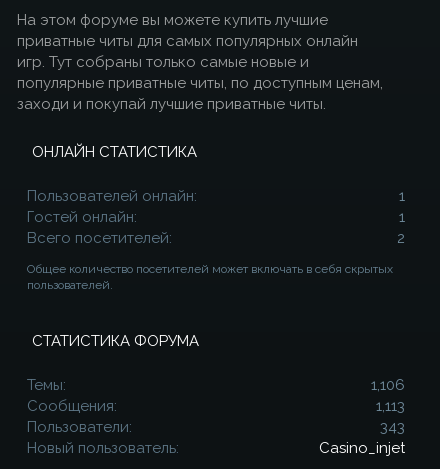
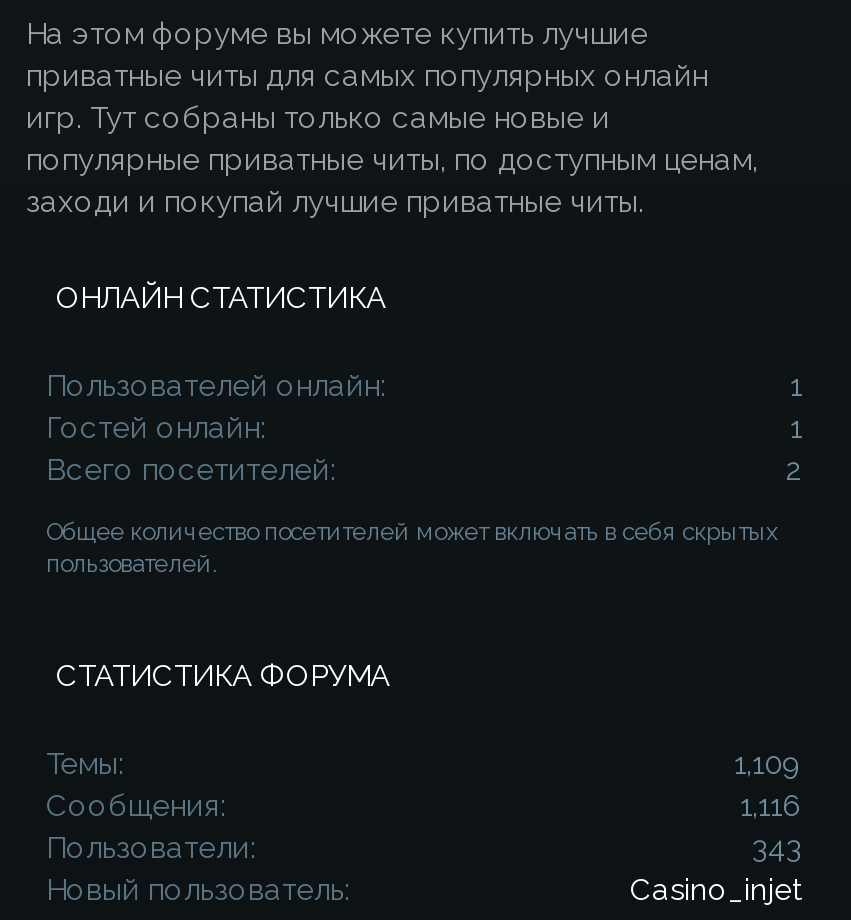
[371,376,405,394] 1,106 -> [734,746,802,782] 1,109
[376,397,405,415] 1,113 -> [740,788,802,824] 1,116

